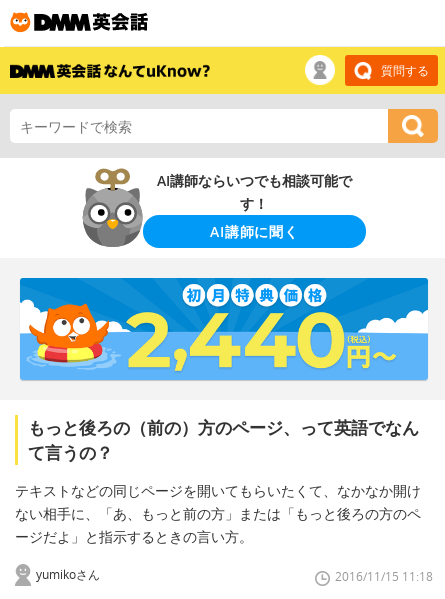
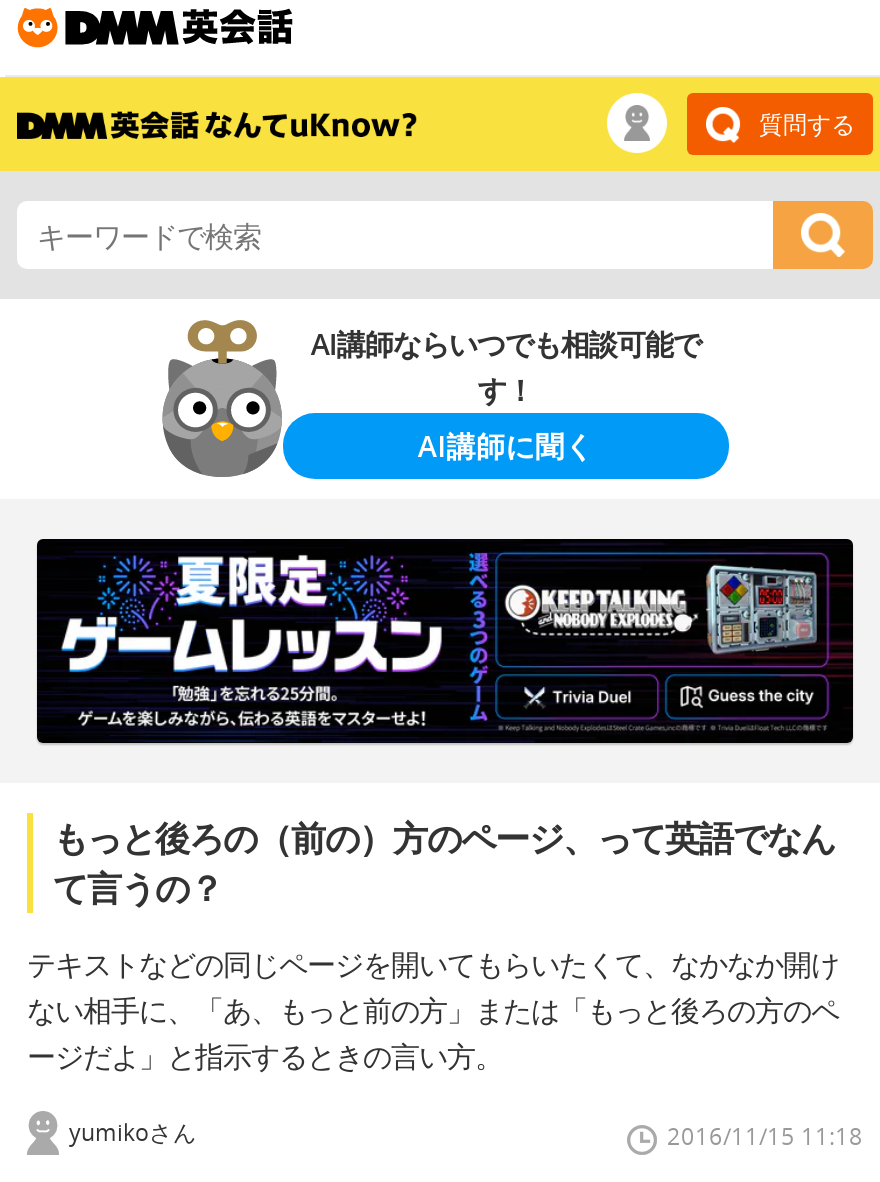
[19,277,429,381] [image] -> [35,537,855,745] [image]

